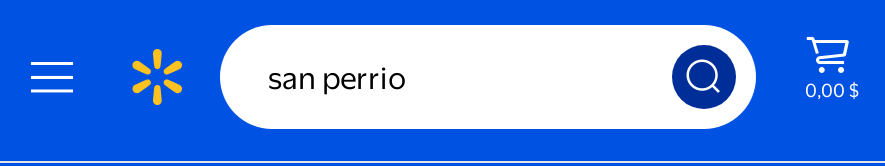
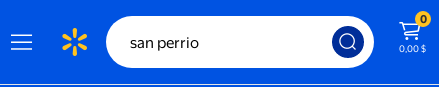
none -> [419,12,426,26] 0

